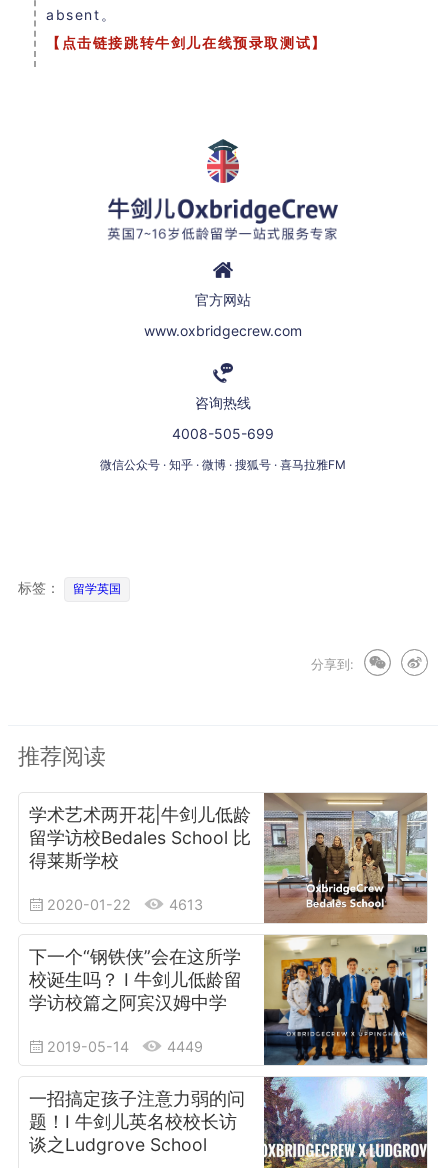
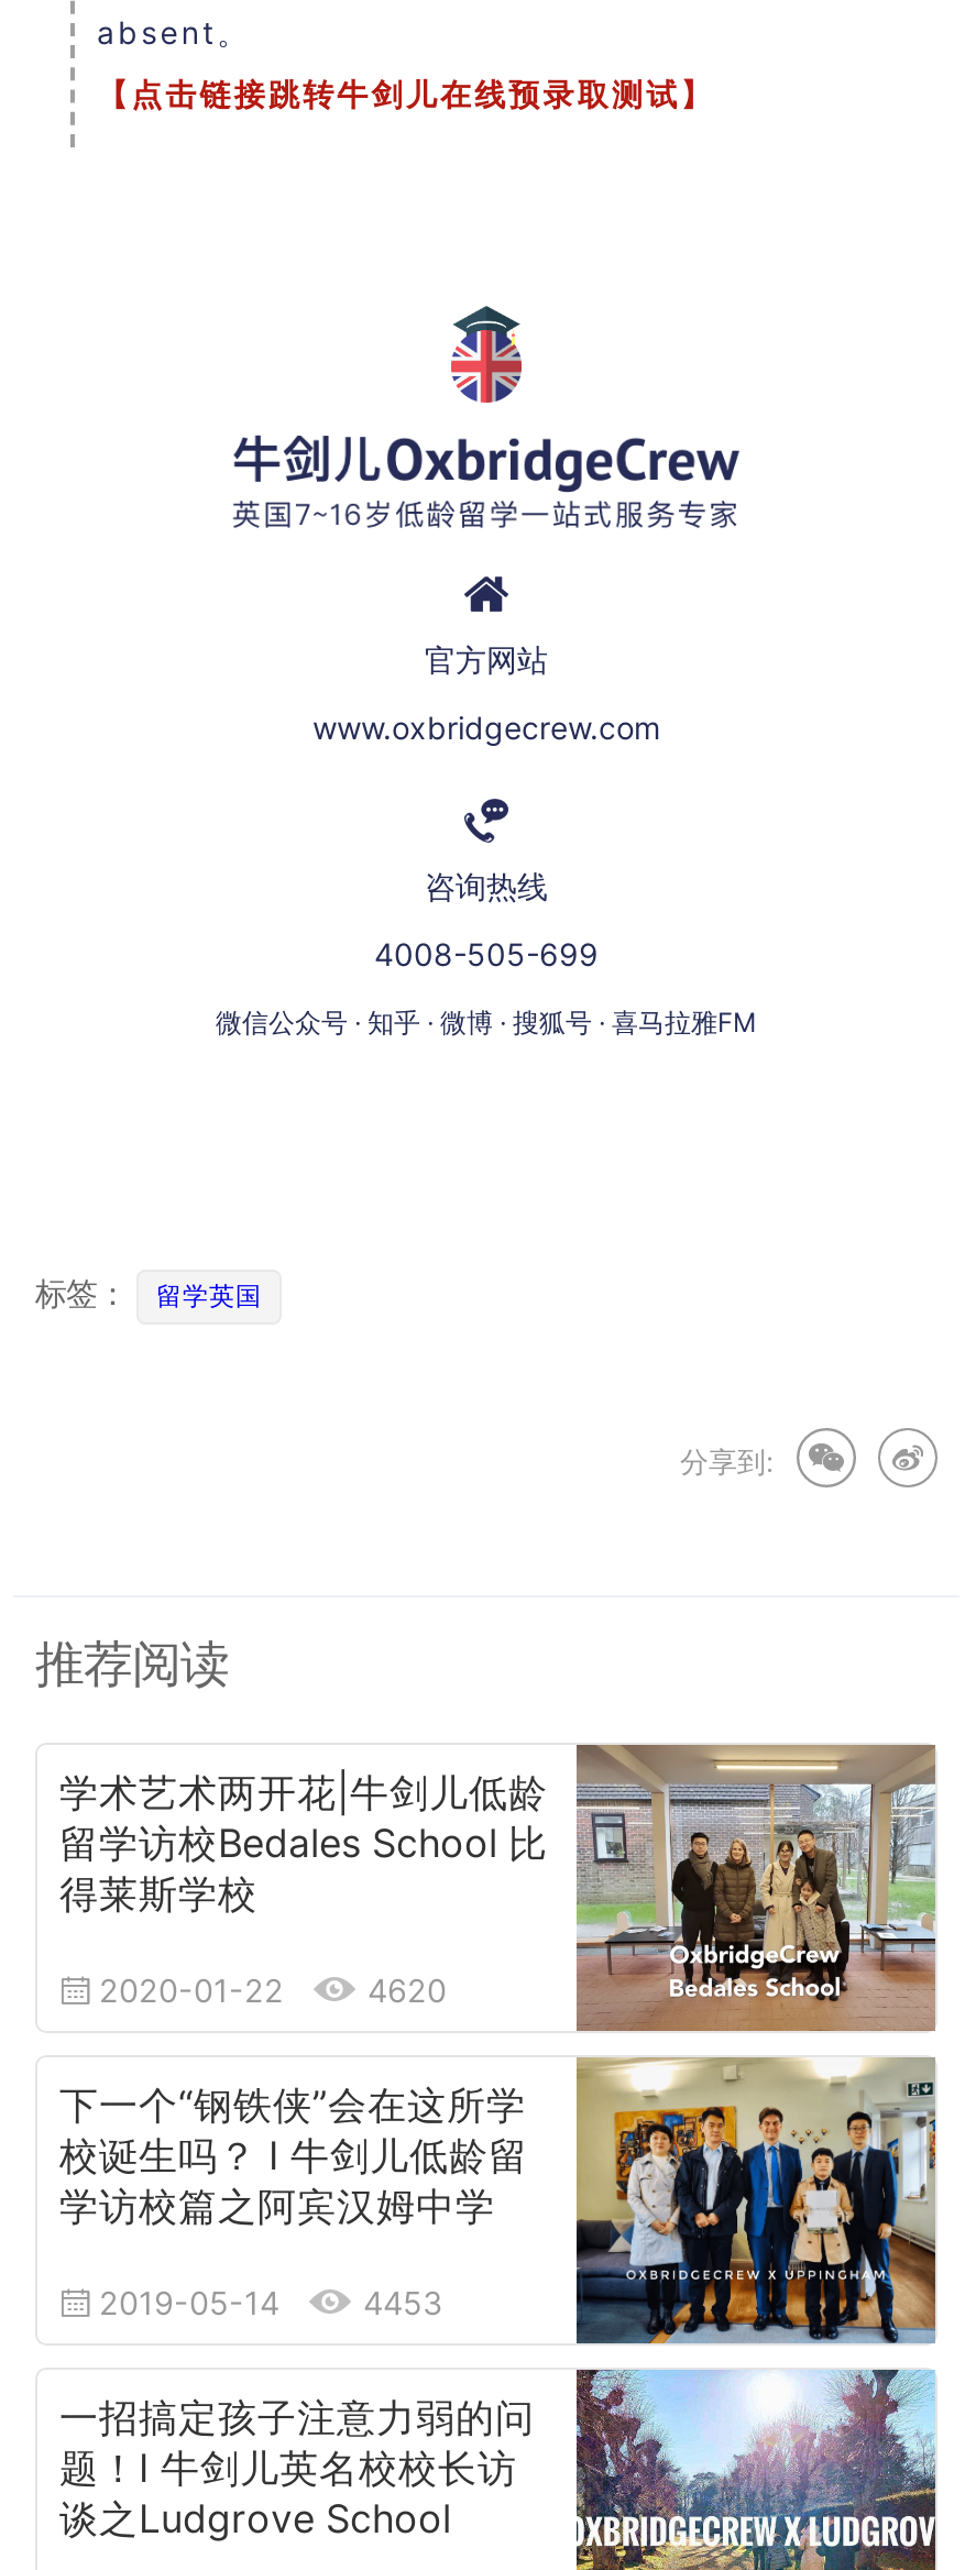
[43,896,203,913] 2020-01-22 4613 -> [90,1972,447,2009] 2020-01-22 4620
[43,1038,203,1055] 2019-05-14 4449 -> [90,2284,442,2321] 2019-05-14 4453

